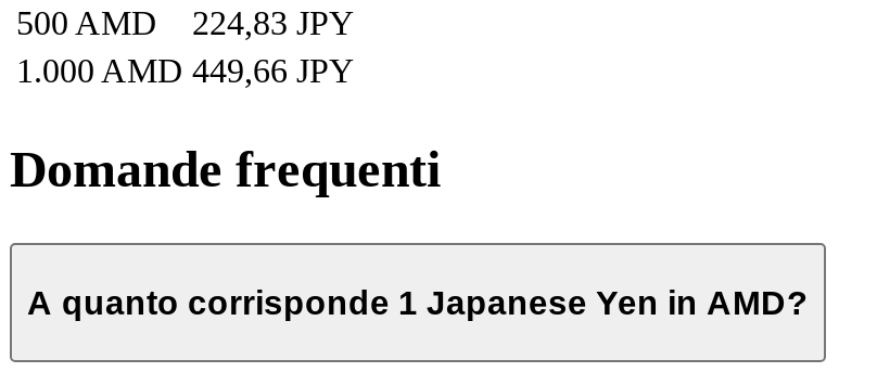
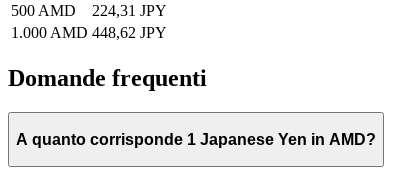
[16,5,355,42] 500 AMD 224,83 JPY -> [11,2,167,19] 500 AMD 224,31 JPY
[16,52,355,89] 1.000 AMD 449,66 JPY -> [11,24,167,41] 1.000 AMD 448,62 JPY

